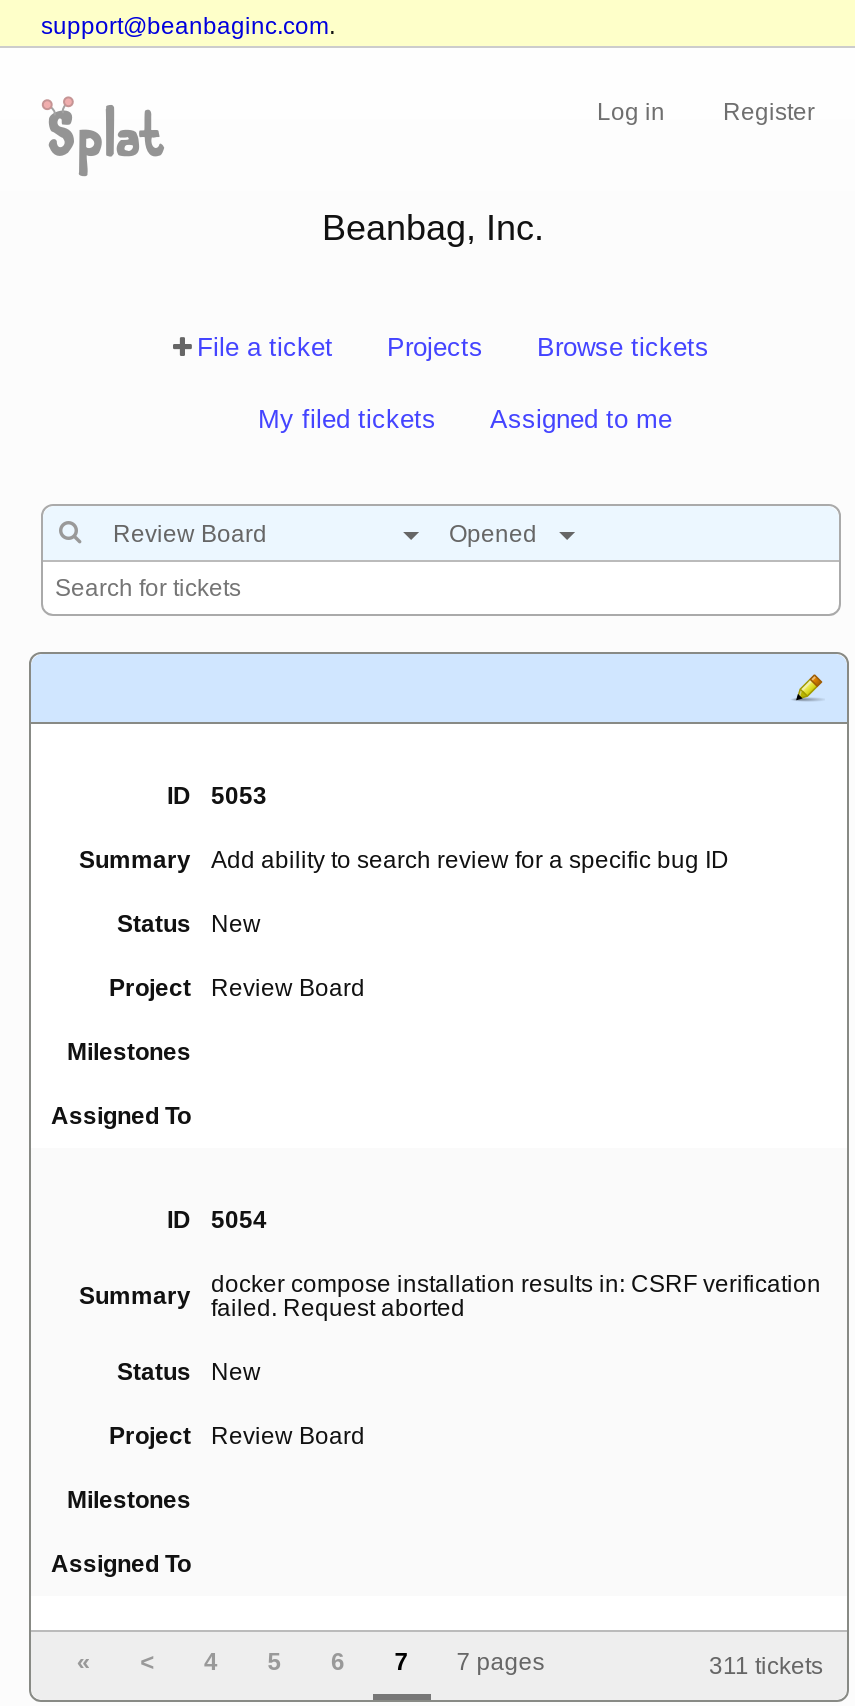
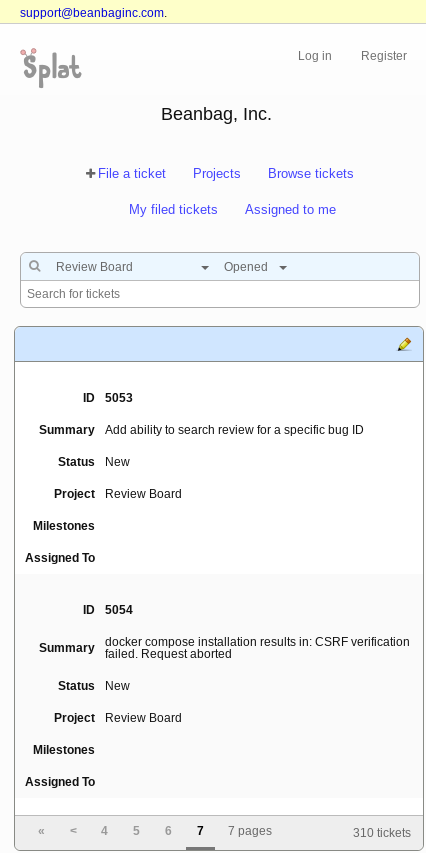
[709,1651,823,1679] 311 tickets -> [353,826,411,840] 310 tickets

